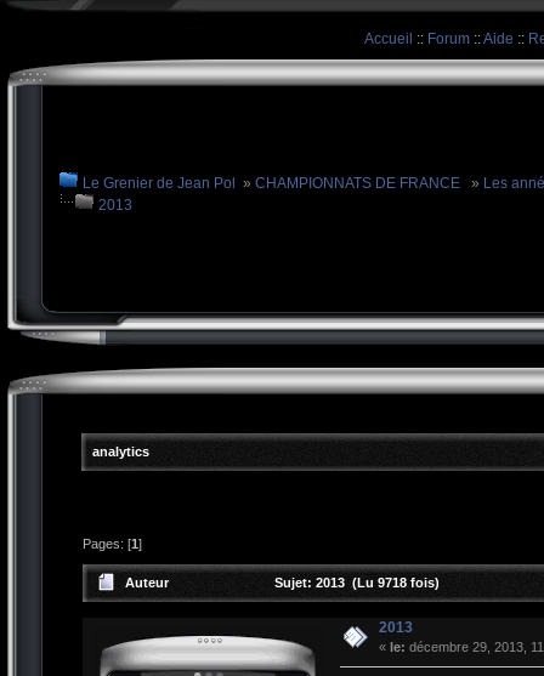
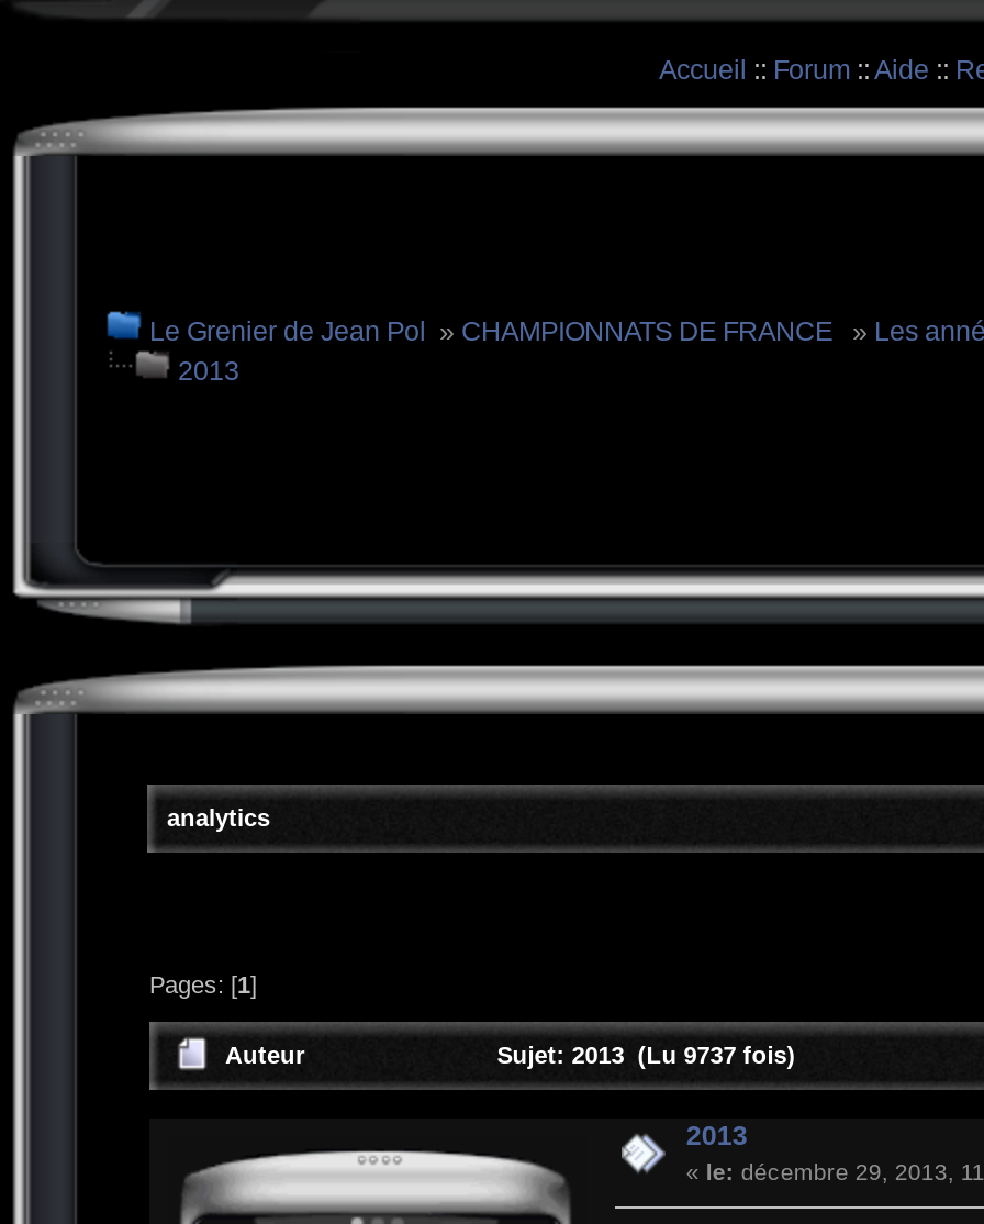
[271,576,440,590] Sujet: 2013 (Lu 9718 fois) -> [490,1042,796,1068] Sujet: 2013 (Lu 9737 fois)

